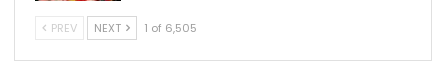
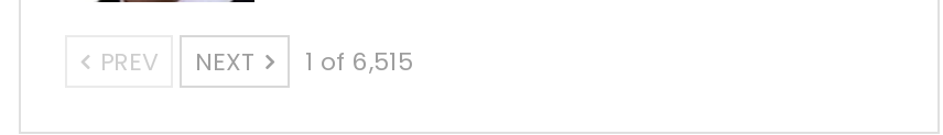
[48,20,197,36] PREV NEXT 1 of 6,505 -> [94,45,413,80] PREV NEXT 1 of 6,515

